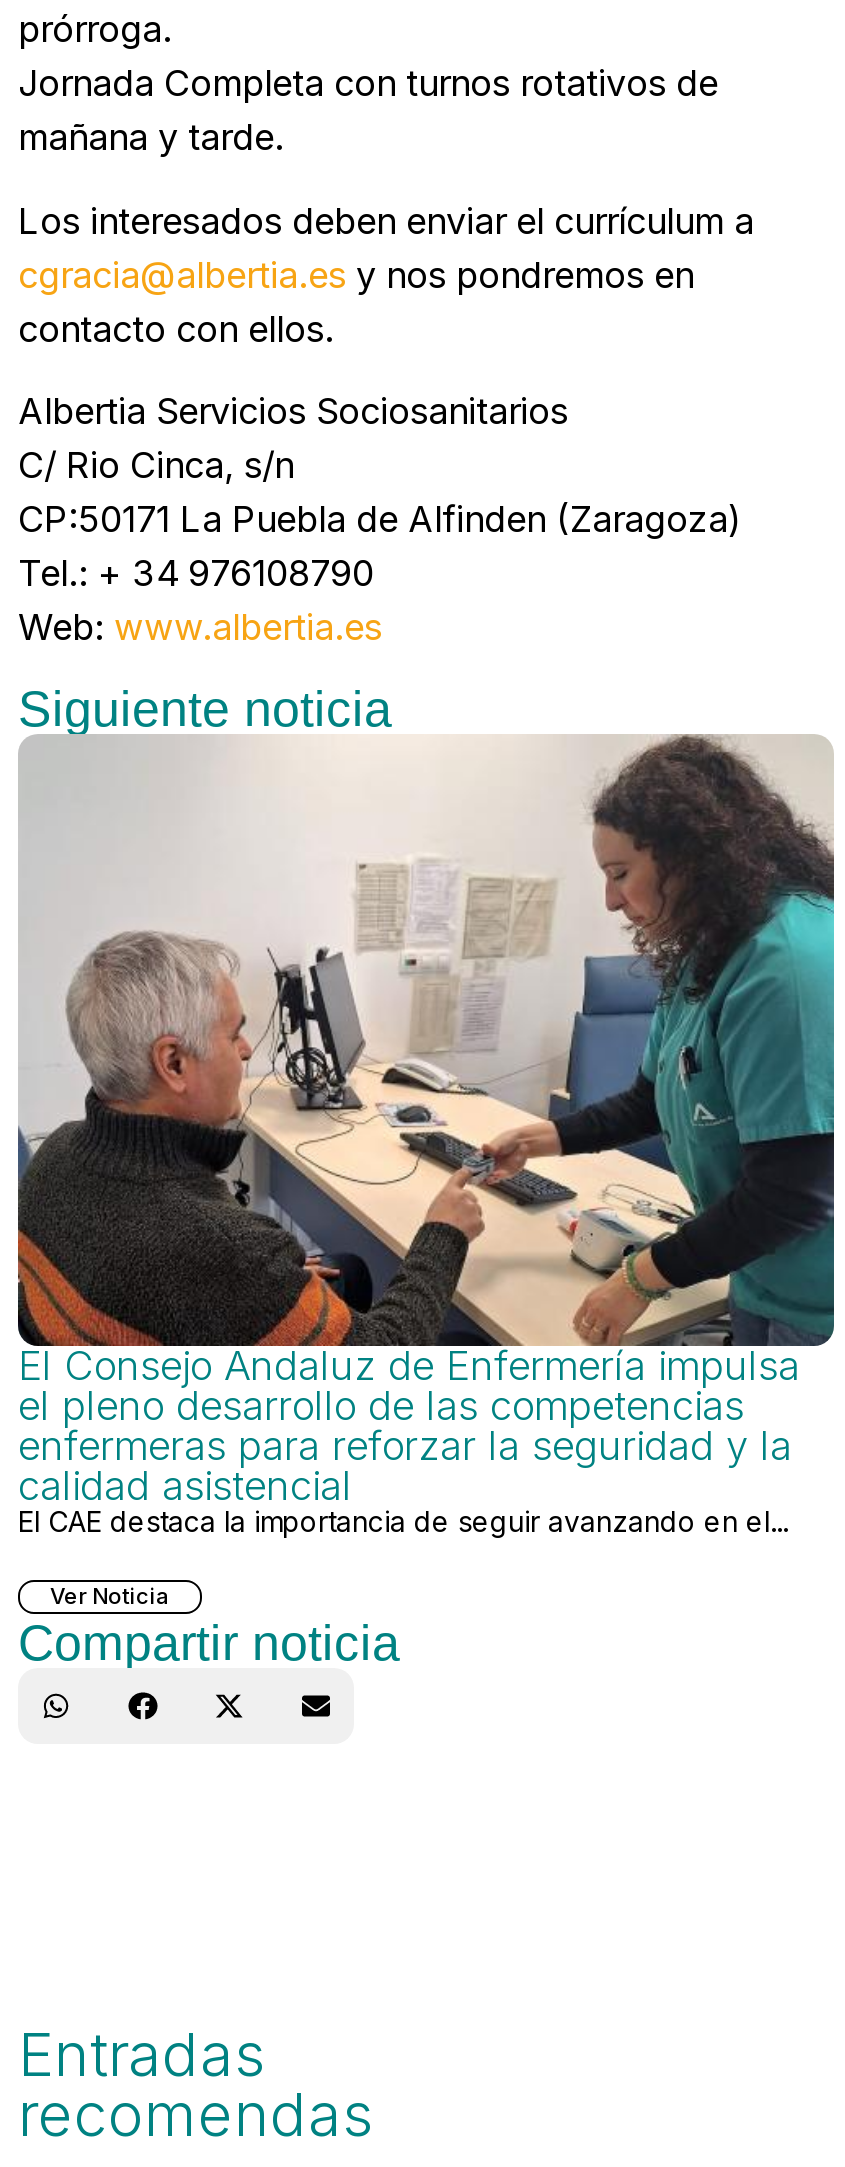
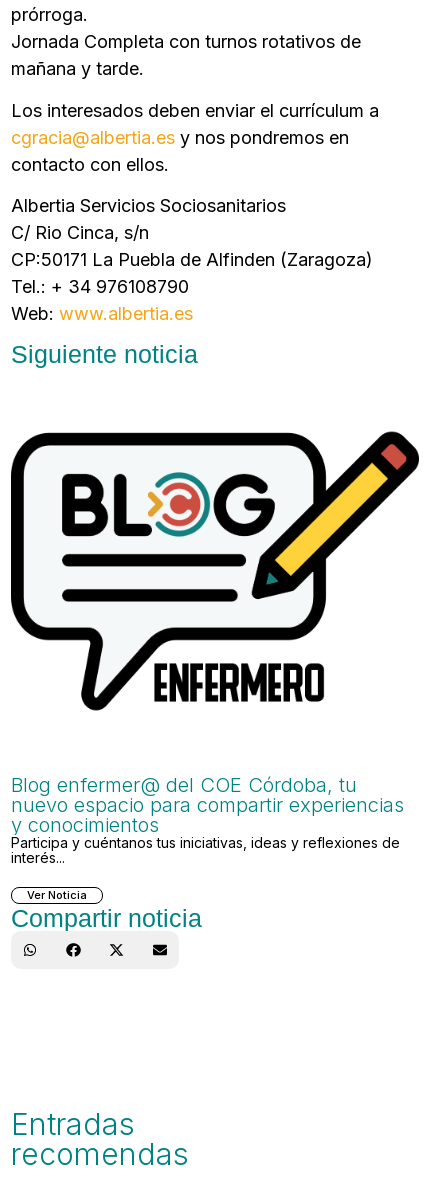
[16,732,836,1340] [image] -> [10,430,420,668] [image]
[18,1341,800,1537] El Consejo Andaluz de Enfermería impulsa | el pleno desarrollo de las competencias | enfermeras para reforzar la seguridad y la | calidad asistencial | El CAE destaca la importancia de seguir avanzando en el... -> [11,773,404,866] Blog enfermer@ del COE Córdoba, tu | nuevo espacio para compartir experiencias | y conocimientos | Participa y cuéntanos tus iniciativas, ideas y reflexiones de | interés...

